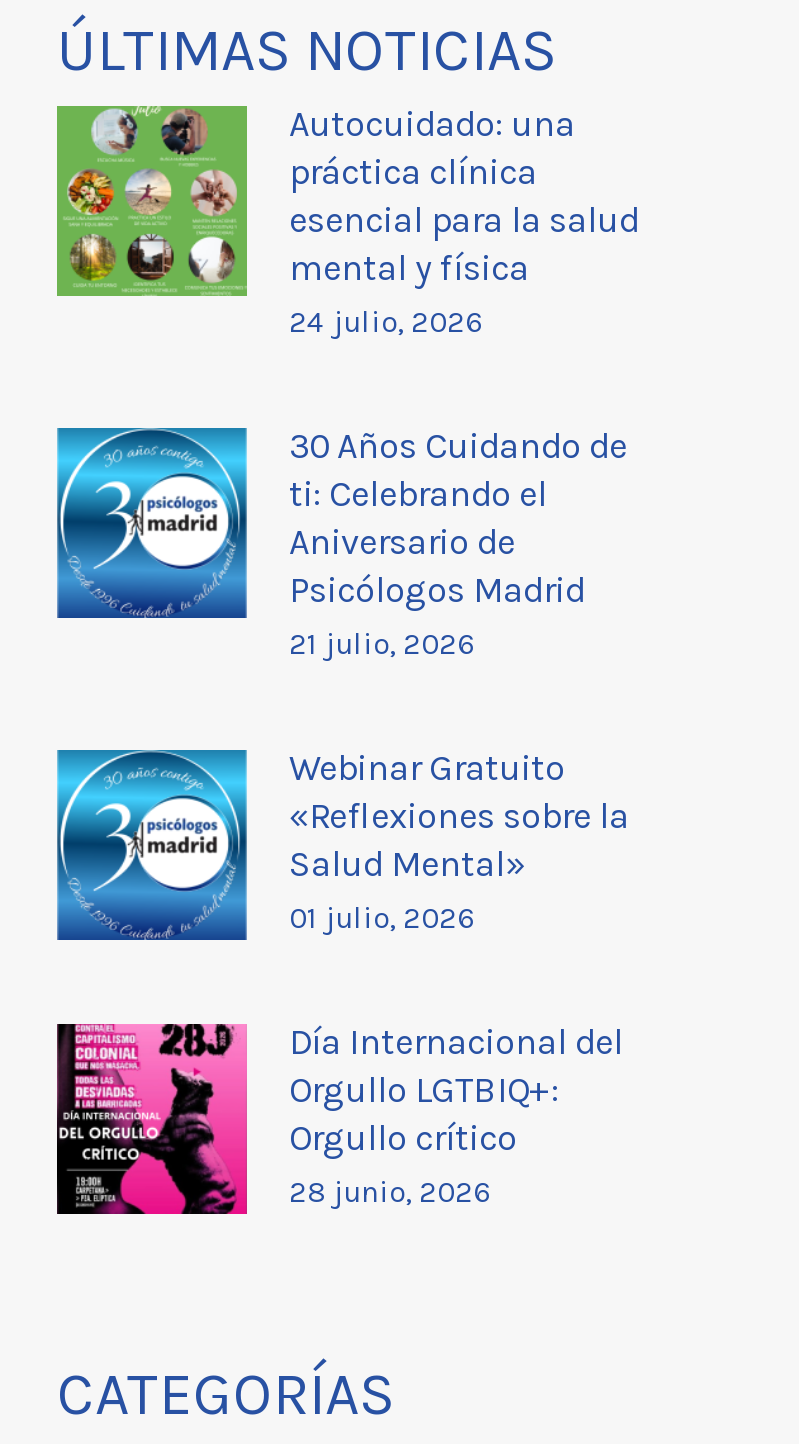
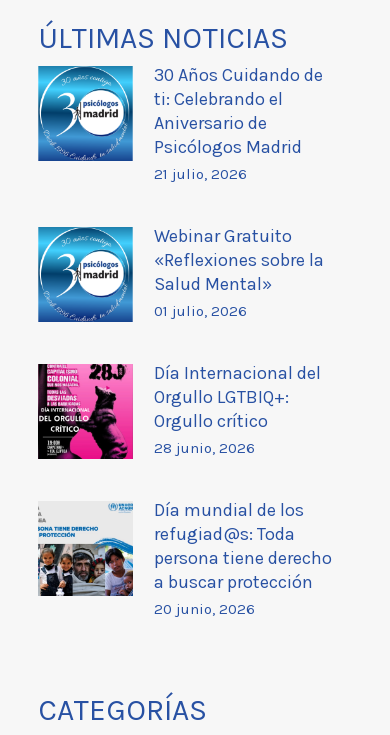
[55,102,639,340] [image] | Autocuidado: una | práctica clínica | esencial para la salud | mental y física | 24 julio, 2026 -> none
moved [55,424,629,1210] -> [37,64,324,457]: [image] | 30 Años Cuidando de | ti: Celebrando el | ... | Orgullo crítico | 28 junio, 2026
none -> [37,499,332,618] [image] | Día mundial de los | refugiad@s: Toda | persona tiene derecho | a buscar protección | 20 junio, 2026

